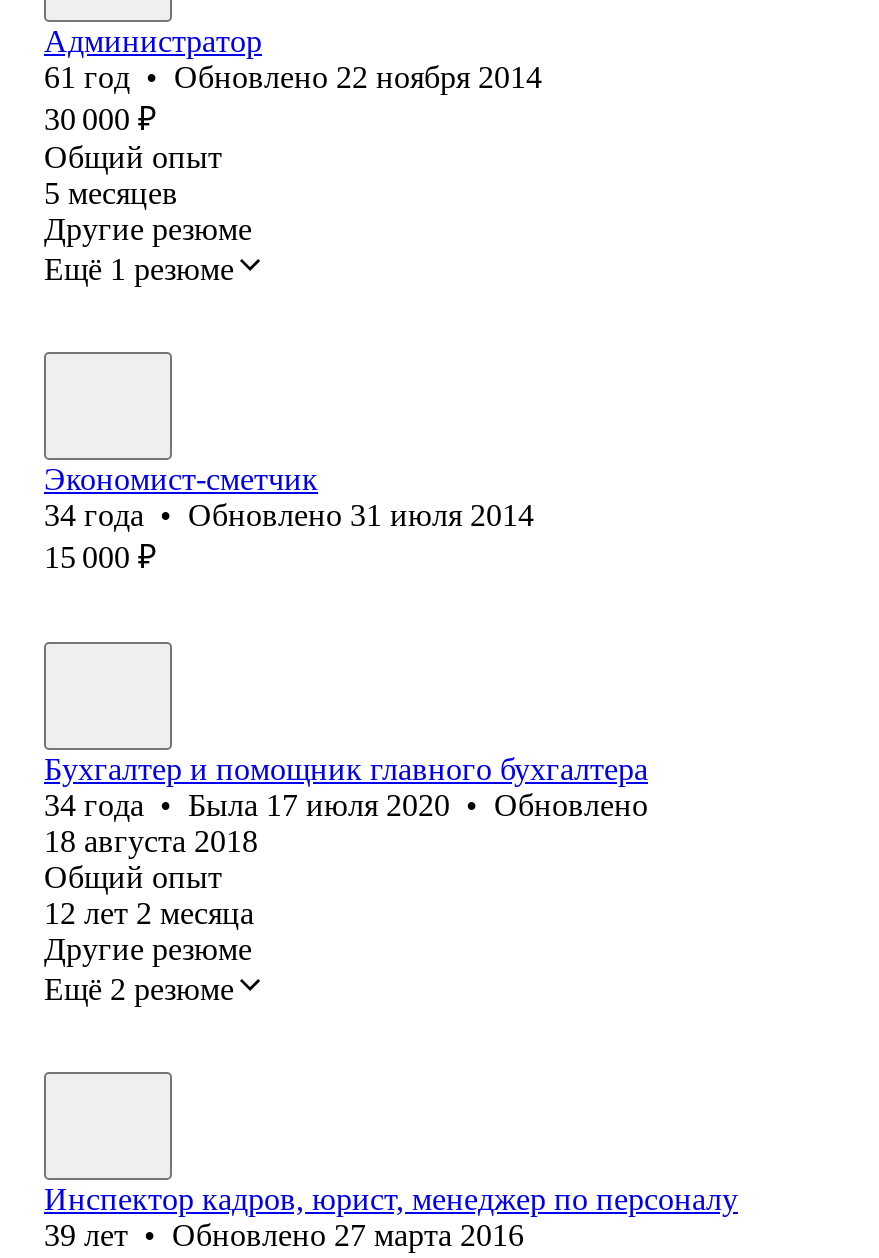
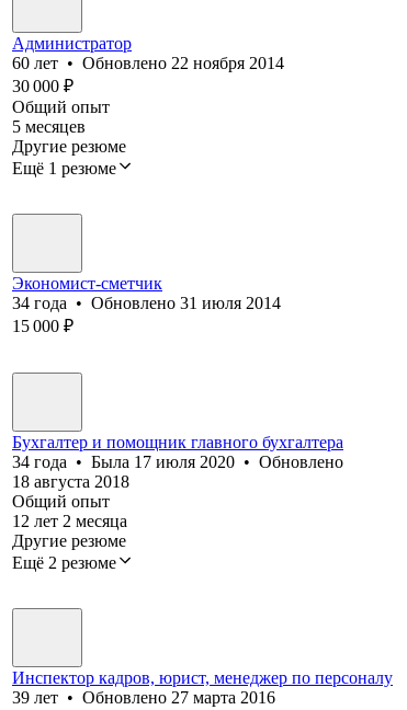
[44,60,542,94] 61 год • Обновлено 22 ноября 2014 -> [12,54,284,72] 60 лет • Обновлено 22 ноября 2014

